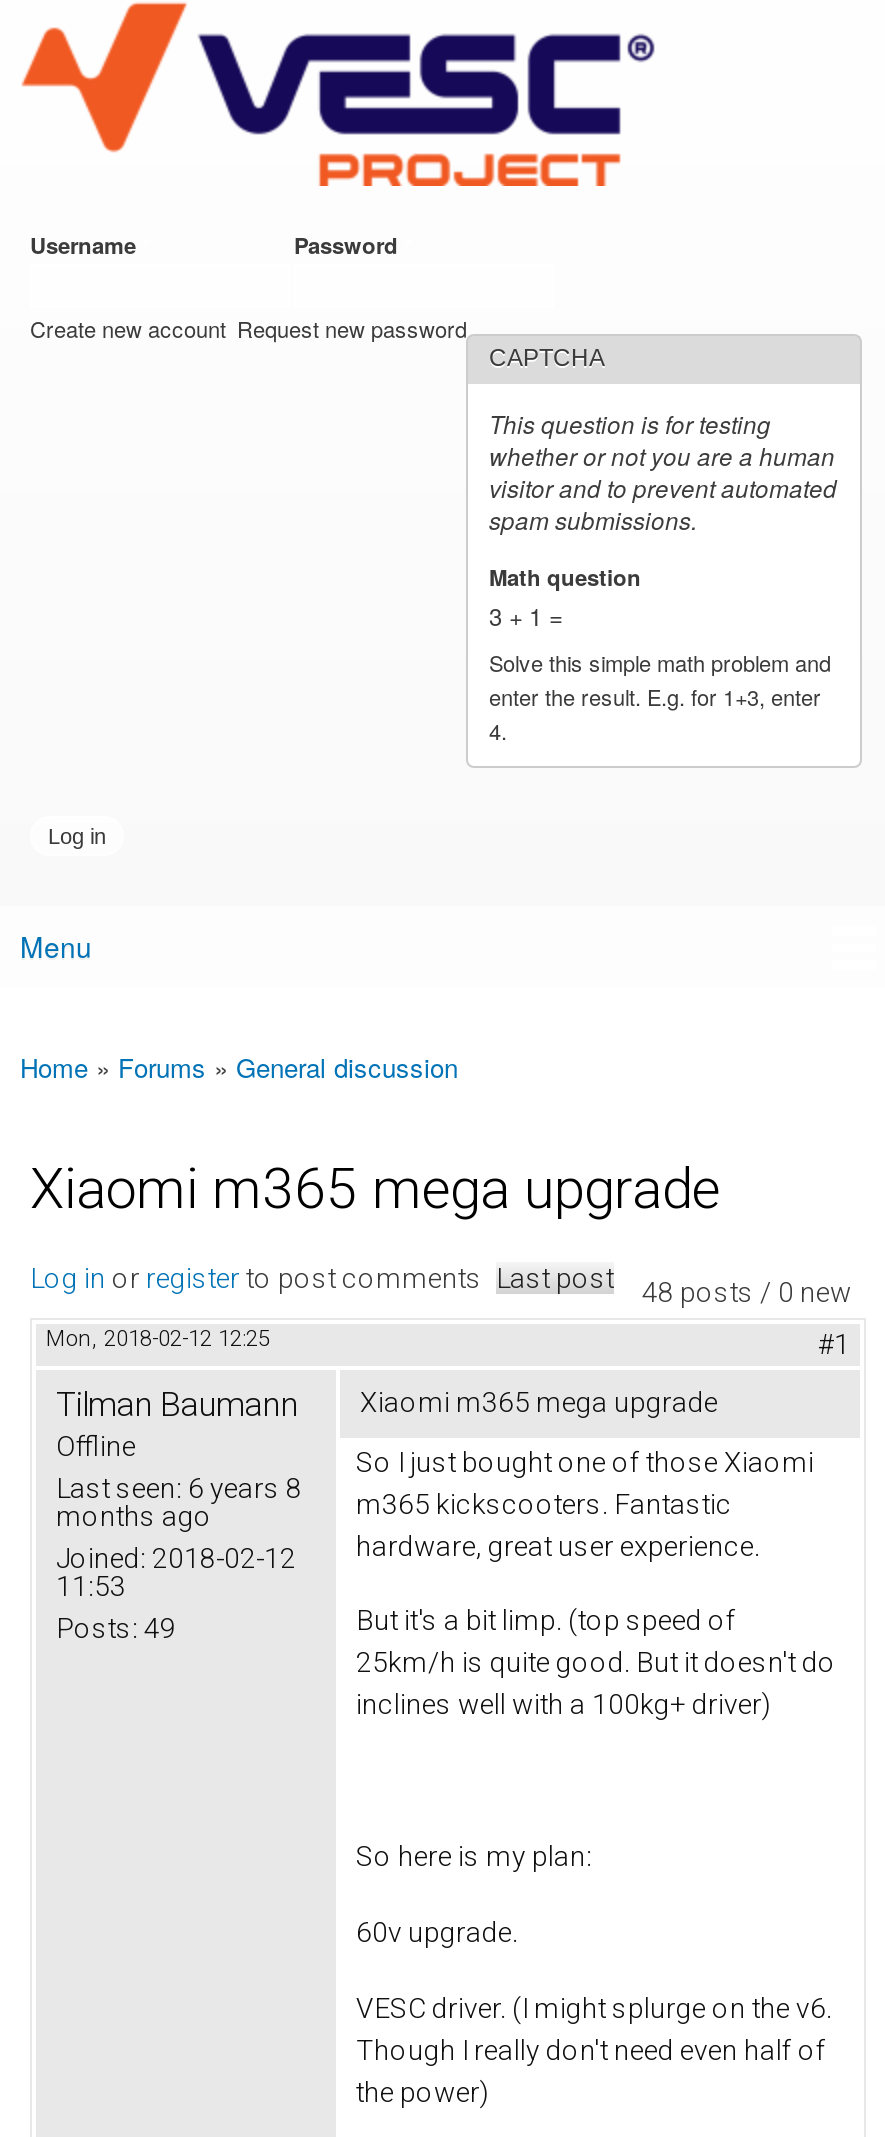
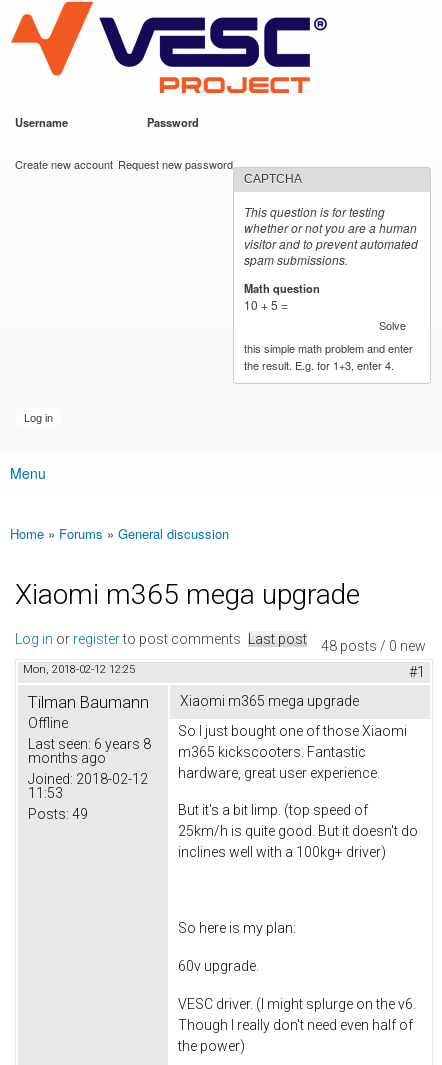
[489,598,831,746] 3 + 1 = | Solve this simple math problem and | enter the result. E.g. for 1+3, enter | 4. -> [244,296,413,373] 10 + 5 = | Solve | this simple math problem and enter | the result. E.g. for 1+3, enter 4.

